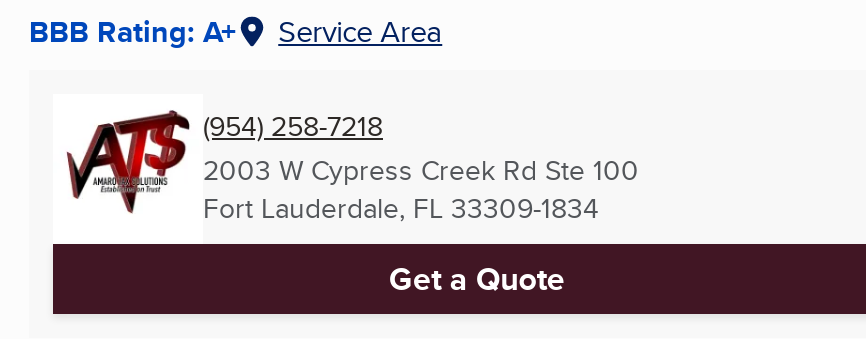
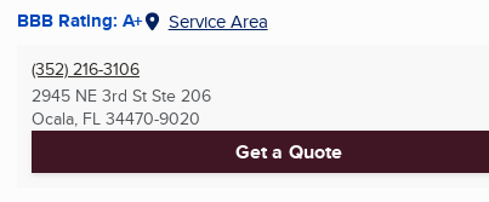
[203,106,639,229] (954) 258-7218 | 2003 W Cypress Creek Rd Ste 100 | Fort Lauderdale, FL 33309-1834 -> [32,57,211,131] (352) 216-3106 | 2945 NE 3rd St Ste 206 | Ocala, FL 34470-9020

